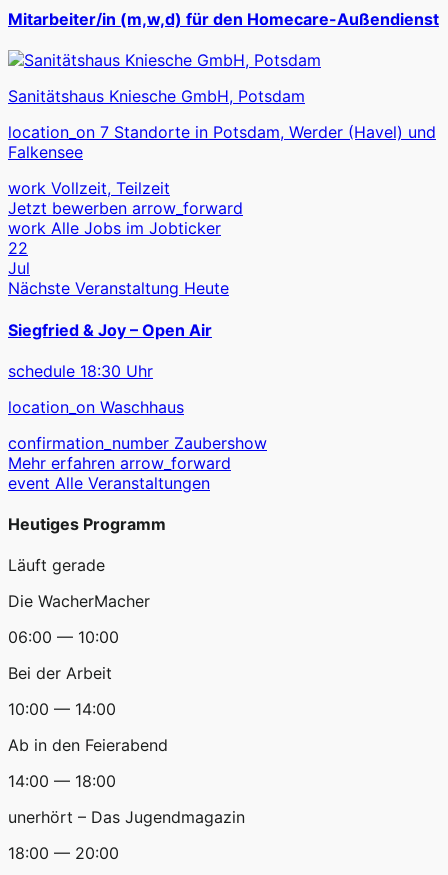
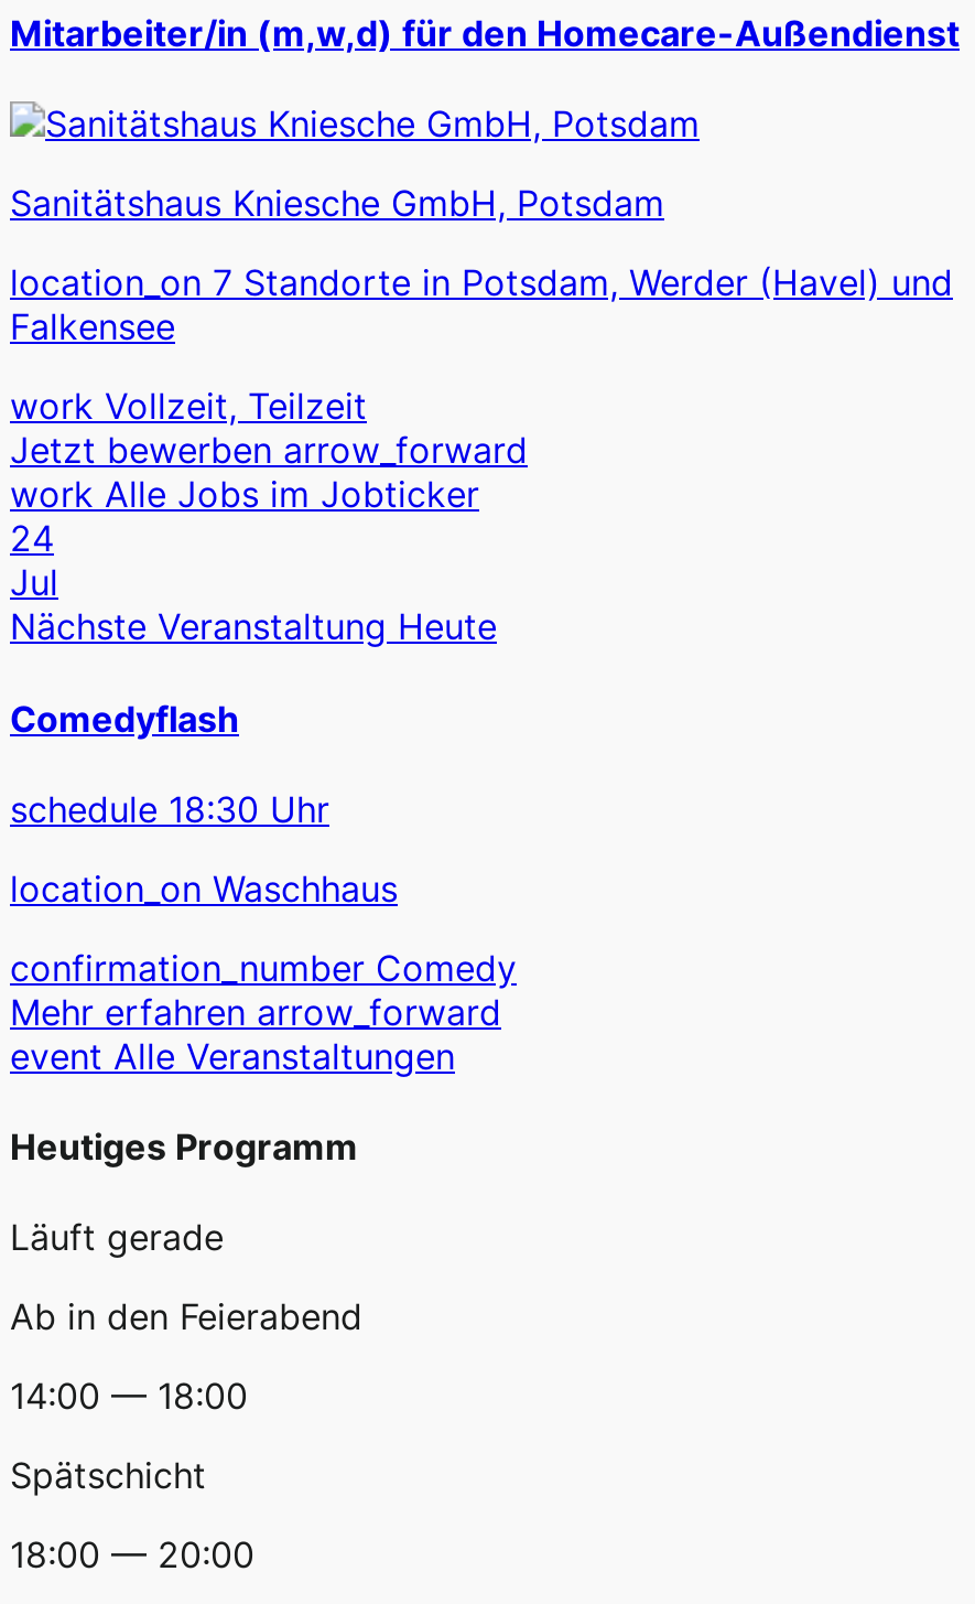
[8,238,28,258] 22 -> [10,517,54,561] 24
[8,320,212,340] Siegfried & Joy – Open Air -> [10,696,239,740] Comedyflash
[8,433,267,453] confirmation_number Zaubershow -> [10,945,517,990] confirmation_number Comedy
[8,591,150,719] Die WacherMacher | 06:00 — 10:00 | Bei der Arbeit | 10:00 — 14:00 -> none
[8,807,245,827] unerhört – Das Jugendmagazin -> [10,1454,206,1498] Spätschicht

